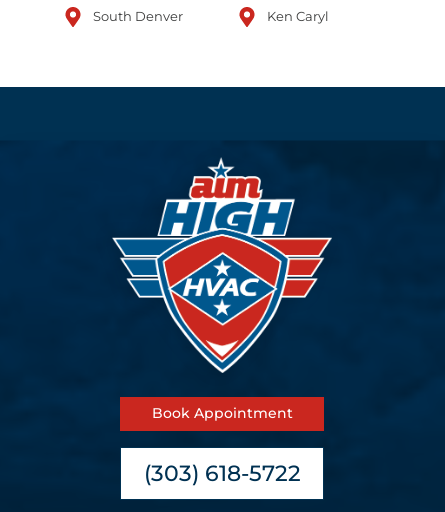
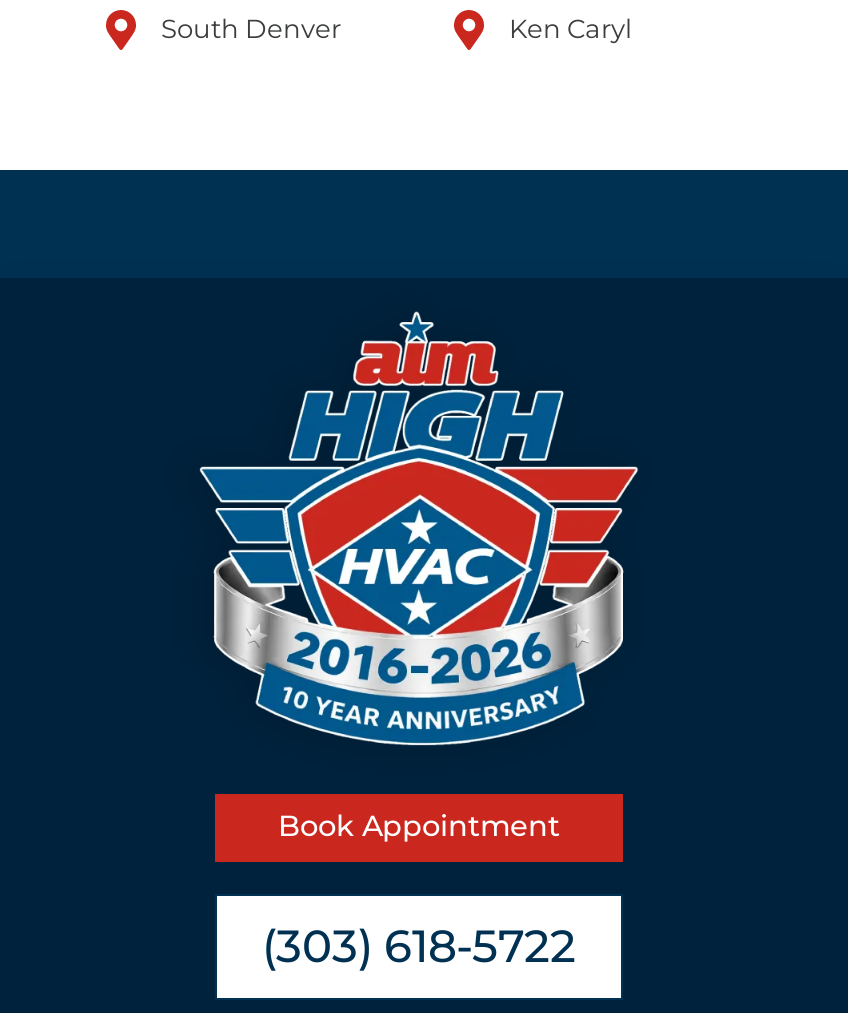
[114,161,331,373] [image] -> [201,320,637,748] [image]

